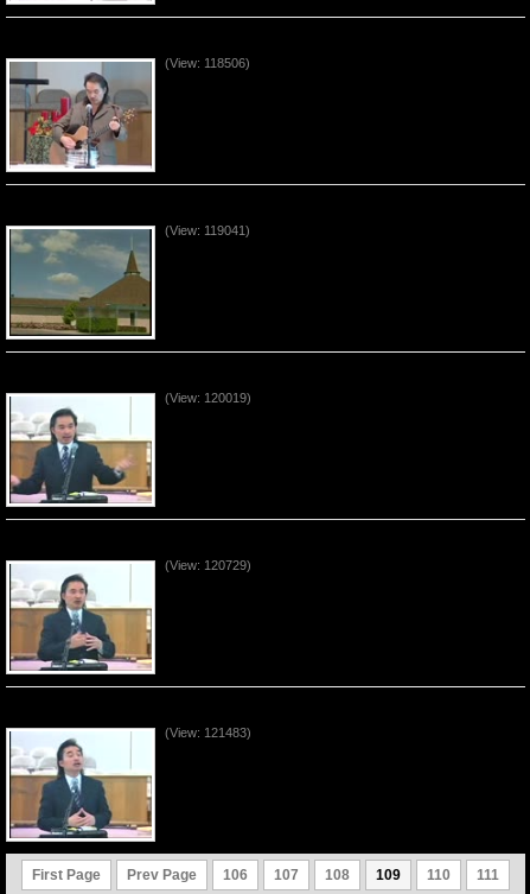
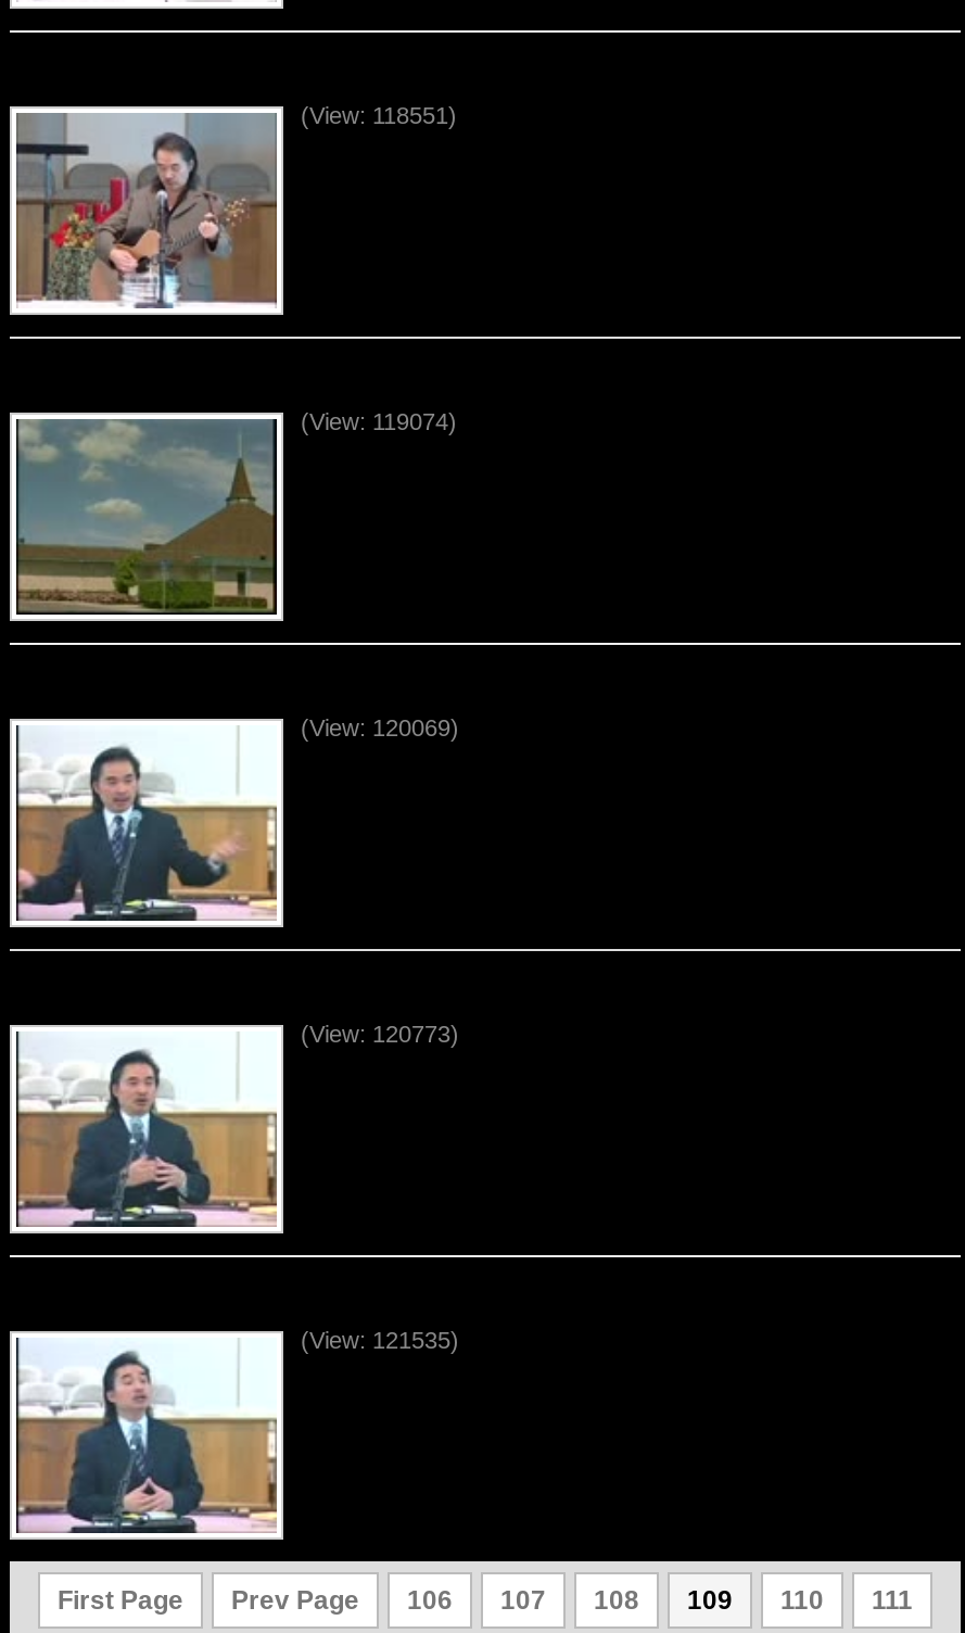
[165,56,250,70] (View: 118506) -> [301,102,457,128] (View: 118551)
[165,223,250,237] (View: 119041) -> [301,408,457,434] (View: 119074)
[165,391,251,405] (View: 120019) -> [301,714,459,740] (View: 120069)
[165,558,251,572] (View: 120729) -> [301,1021,459,1047] (View: 120773)
[165,725,251,740] (View: 121483) -> [301,1327,459,1353] (View: 121535)

